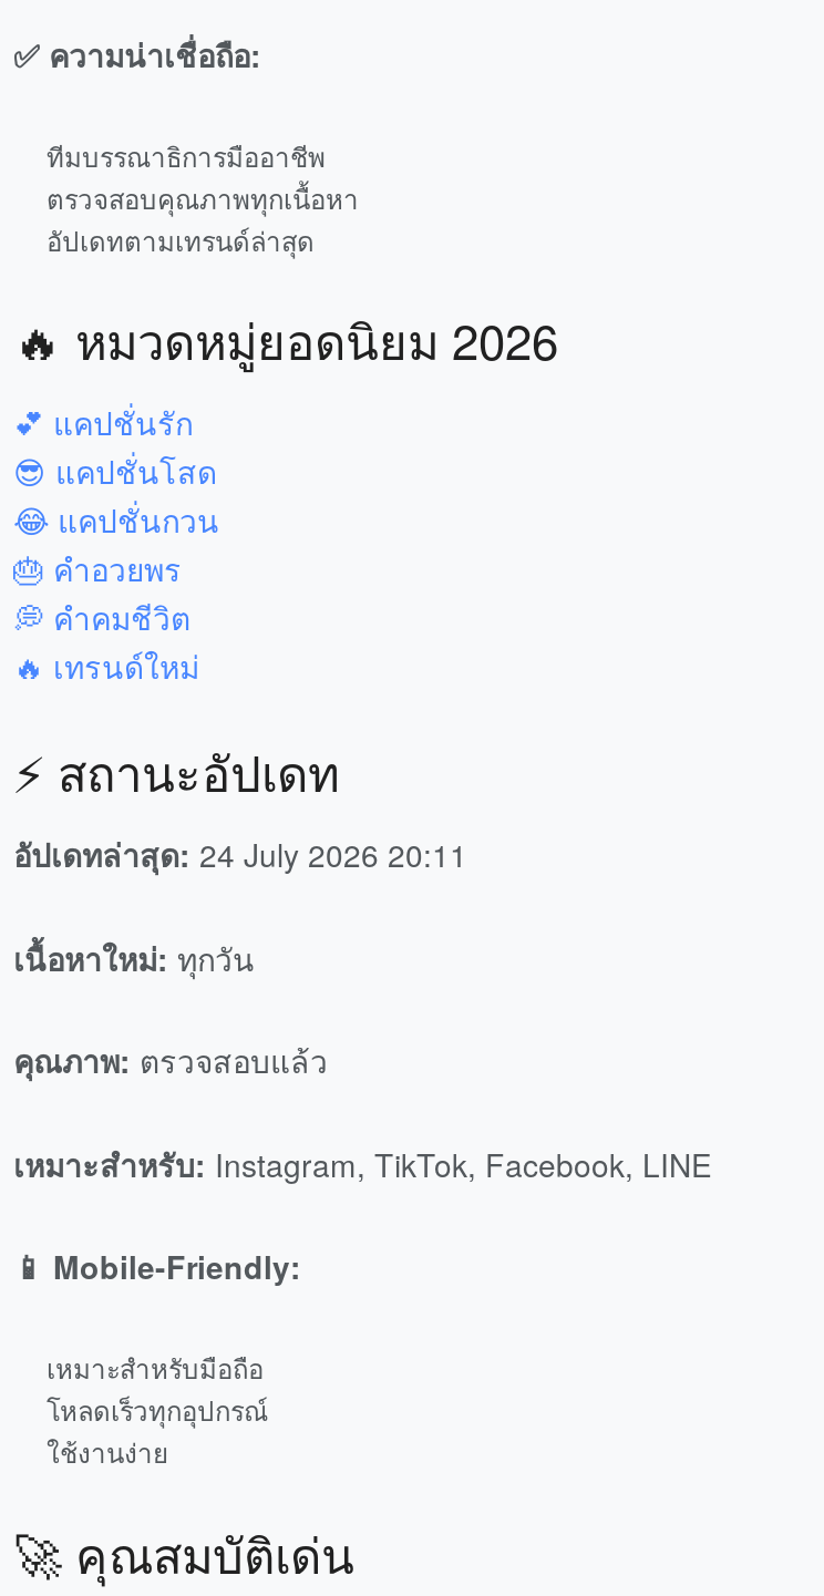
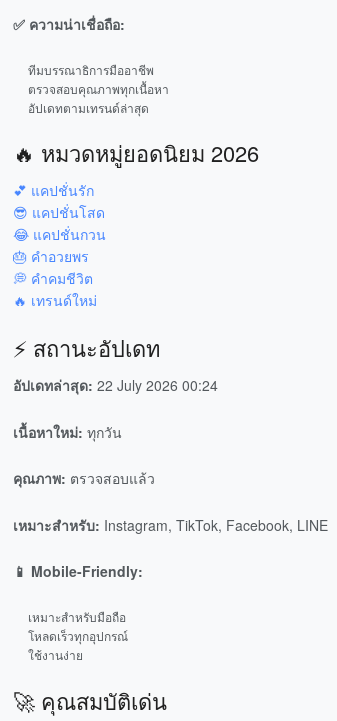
[13,832,467,877] อัปเดทล่าสุด: 24 July 2026 20:11 -> [13,375,218,395] อัปเดทล่าสุด: 22 July 2026 00:24

